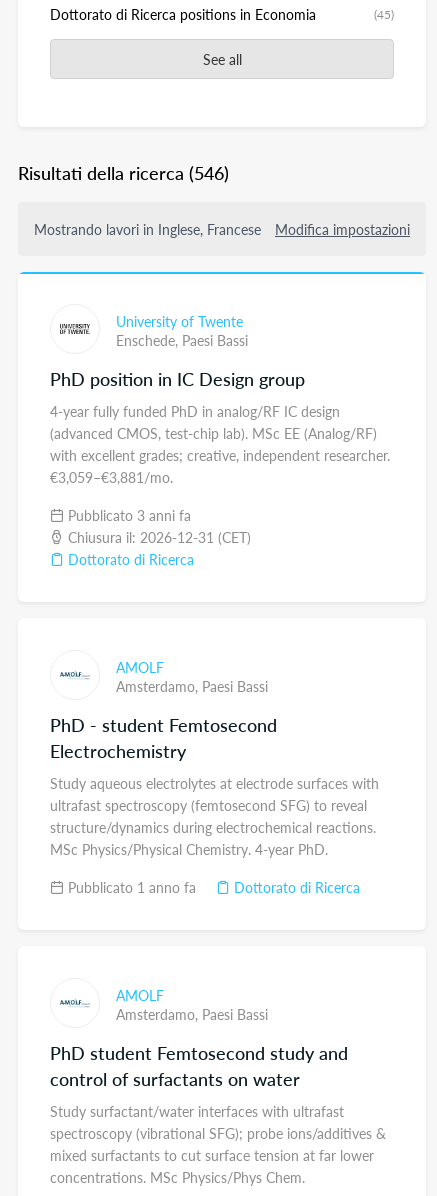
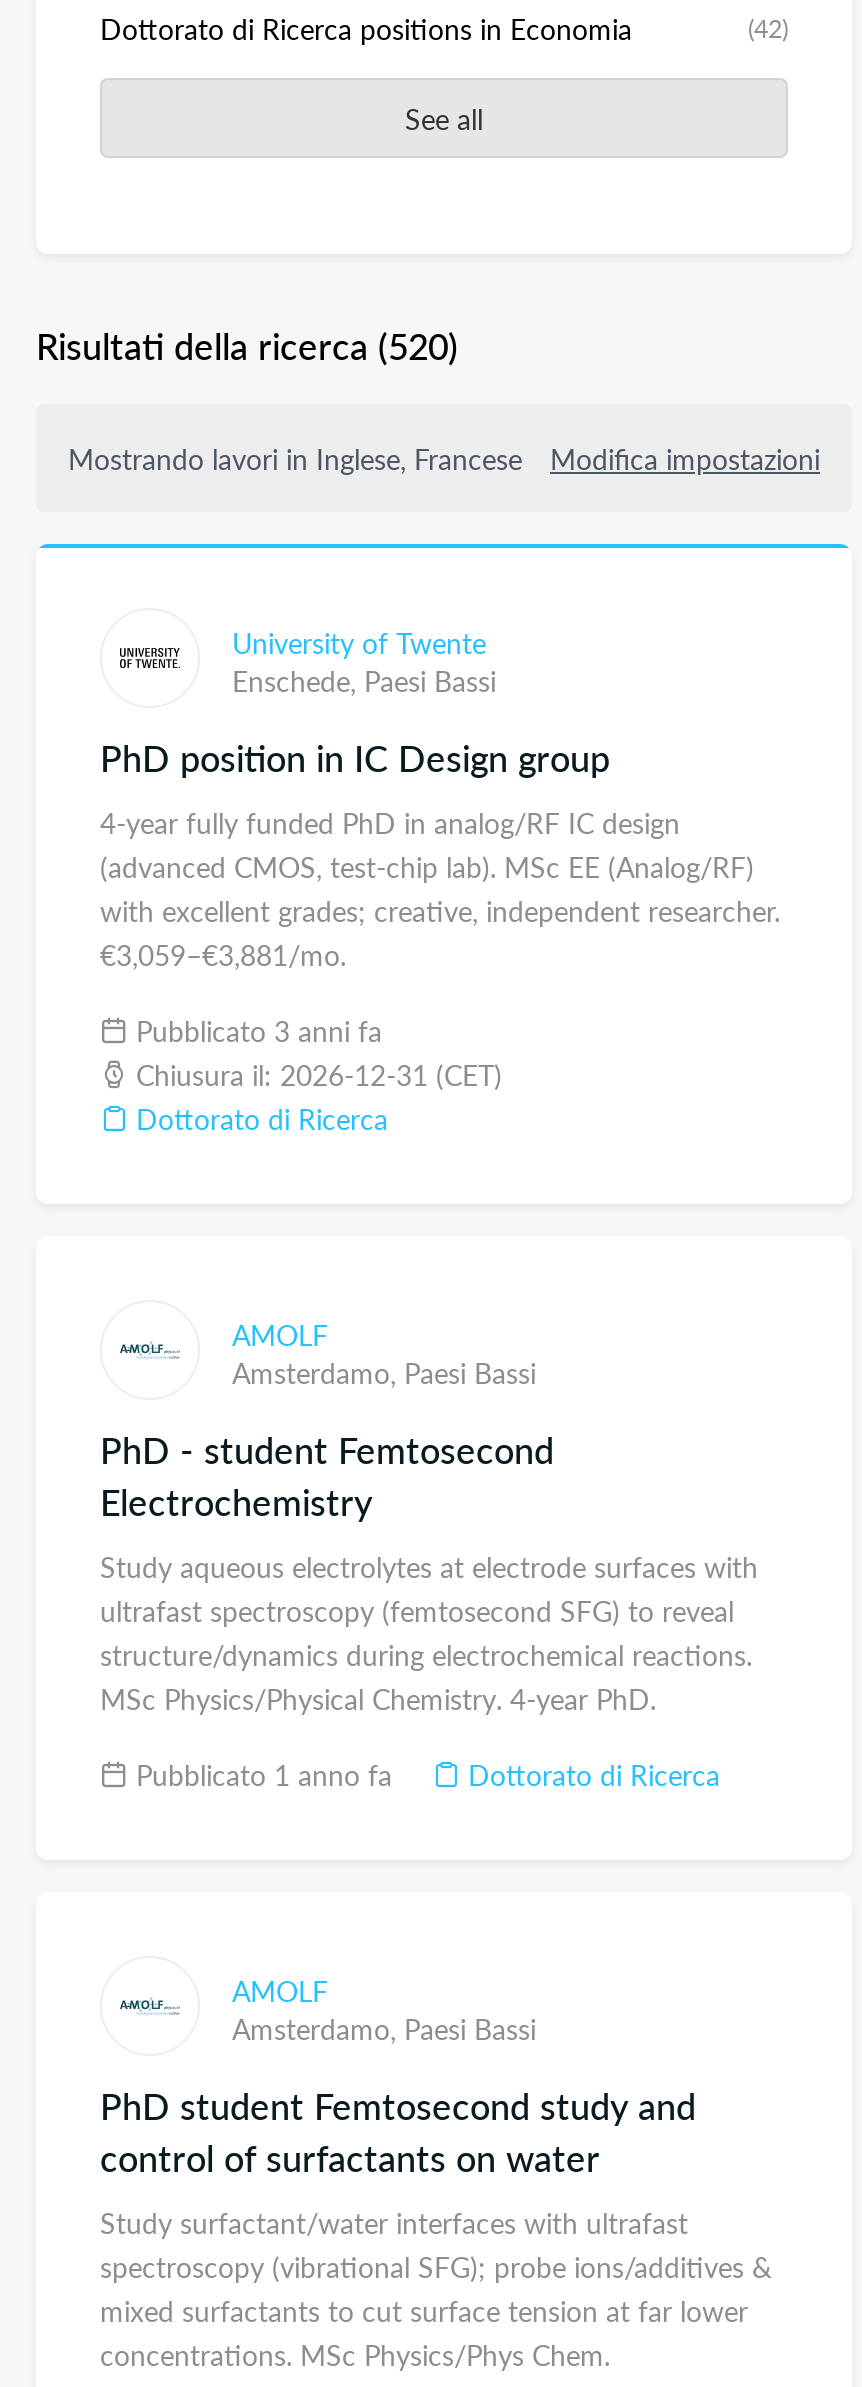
[374,5,394,23] (45) -> [748,10,788,46] (42)
[18,160,229,185] Risultati della ricerca (546) -> [36,320,458,370] Risultati della ricerca (520)

